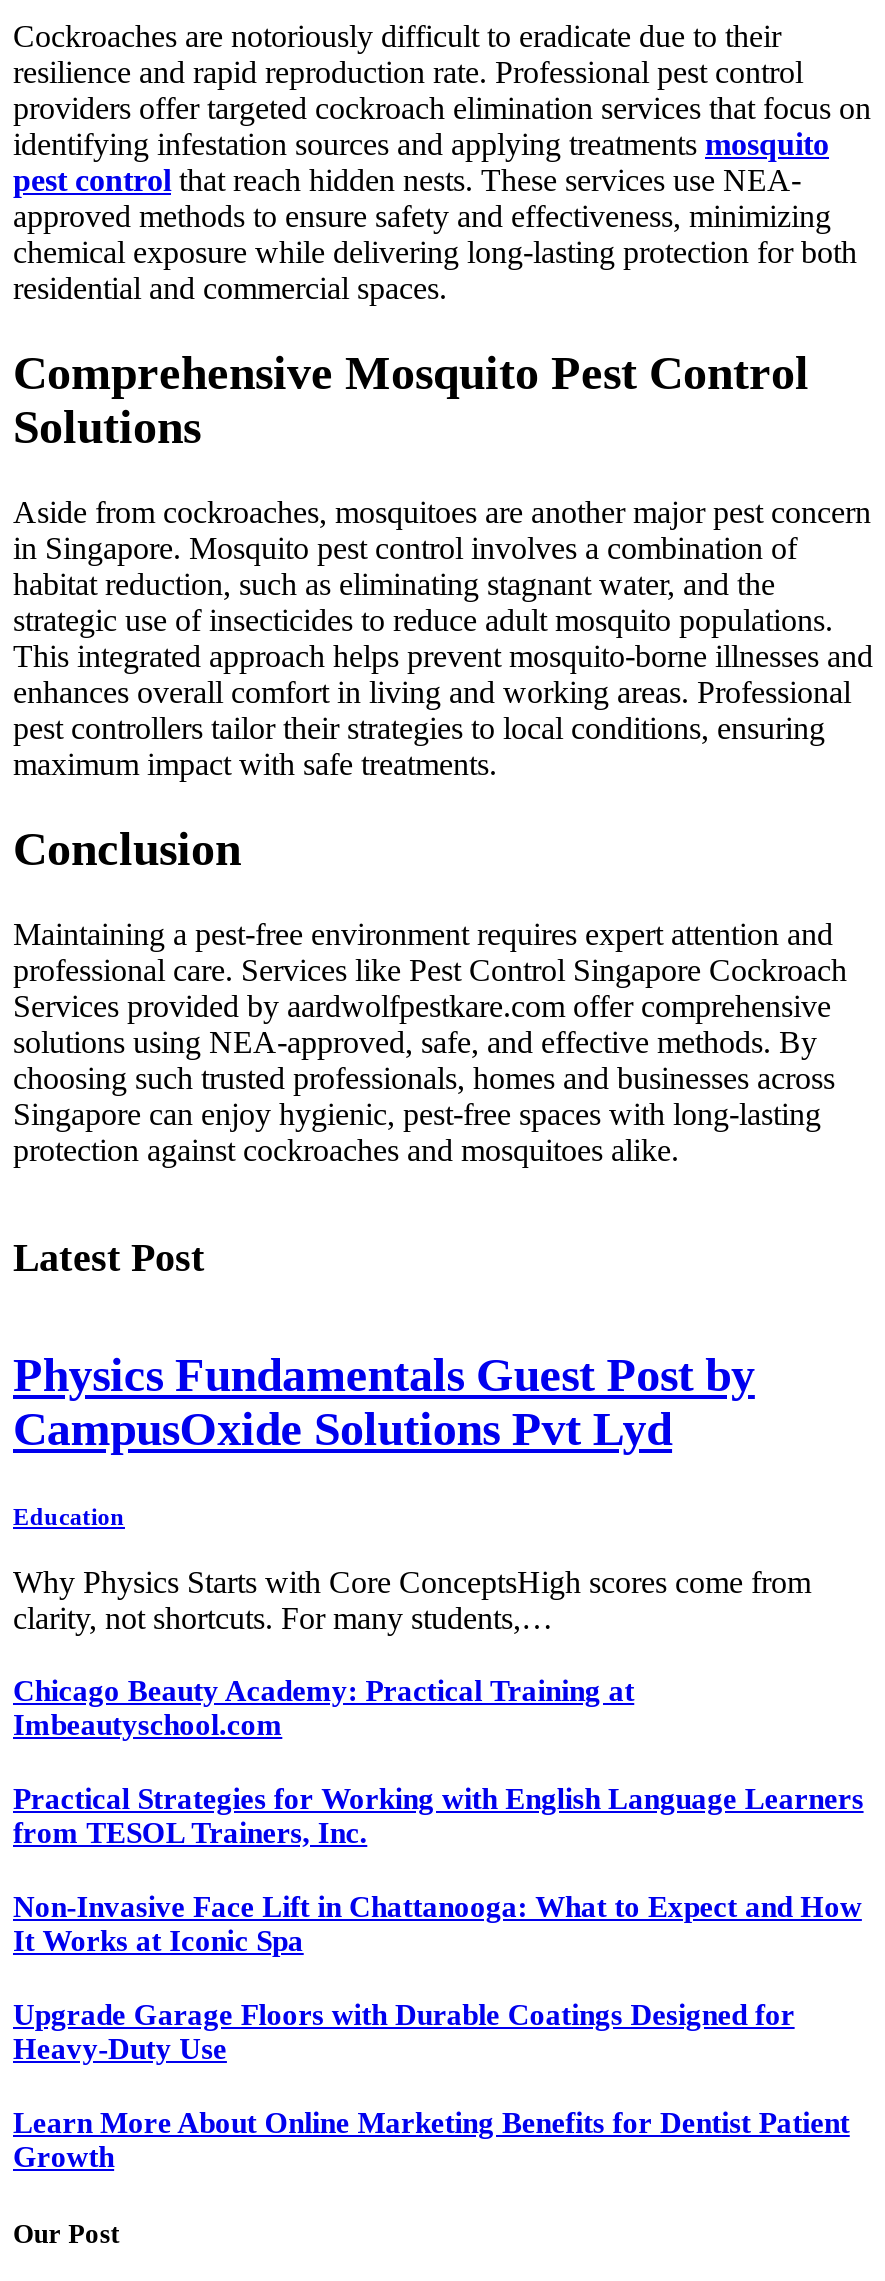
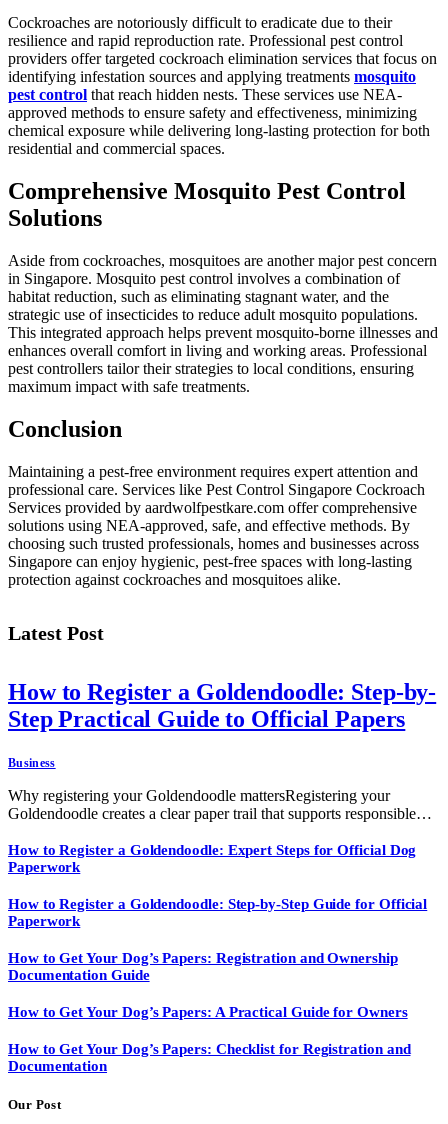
[13,1348,755,1454] Physics Fundamentals Guest Post by | CampusOxide Solutions Pvt Lyd -> [8,679,436,732] How to Register a Goldendoodle: Step-by- | Step Practical Guide to Official Papers
[13,1502,125,1530] Education -> [8,755,56,769] Business
[13,1564,811,1634] Why Physics Starts with Core ConceptsHigh scores come from | clarity, not shortcuts. For many students,… -> [8,786,432,821] Why registering your Goldendoodle mattersRegistering your | Goldendoodle creates a clear paper trail that supports responsible…
[13,1676,634,1742] Chicago Beauty Academy: Practical Training at | Imbeautyschool.com -> [8,842,416,875] How to Register a Goldendoodle: Expert Steps for Official Dog | Paperwork
[13,1784,864,1850] Practical Strategies for Working with English Language Learners | from TESOL Trainers, Inc. -> [8,896,427,929] How to Register a Goldendoodle: Step-by-Step Guide for Official | Paperwork
[13,1892,862,1958] Non-Invasive Face Lift in Chattanooga: What to Expect and How | It Works at Iconic Spa -> [8,950,398,983] How to Get Your Dog’s Papers: Registration and Ownership | Documentation Guide
[13,2000,795,2066] Upgrade Garage Floors with Durable Coatings Designed for | Heavy-Duty Use -> [8,1004,408,1020] How to Get Your Dog’s Papers: A Practical Guide for Owners
[13,2107,850,2173] Learn More About Online Marketing Benefits for Dentist Patient | Growth -> [8,1041,410,1074] How to Get Your Dog’s Papers: Checklist for Registration and | Documentation

